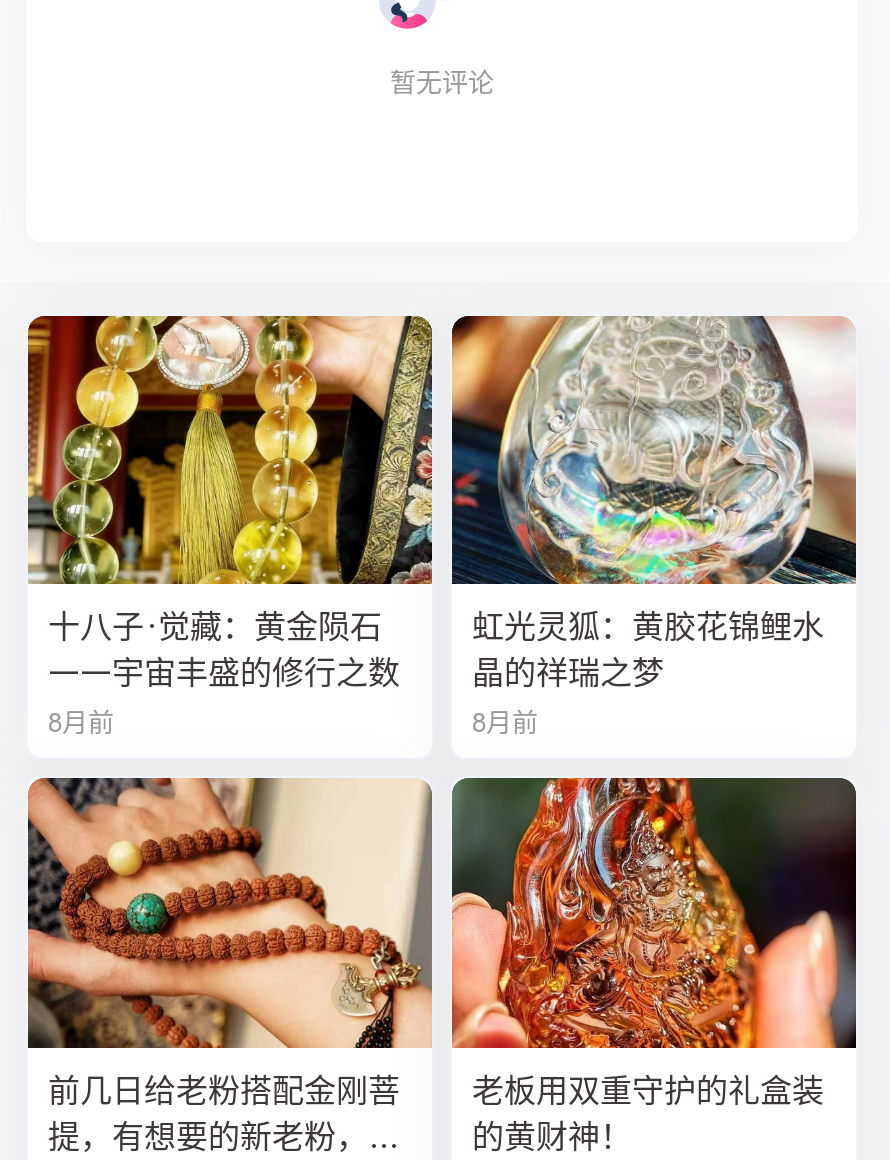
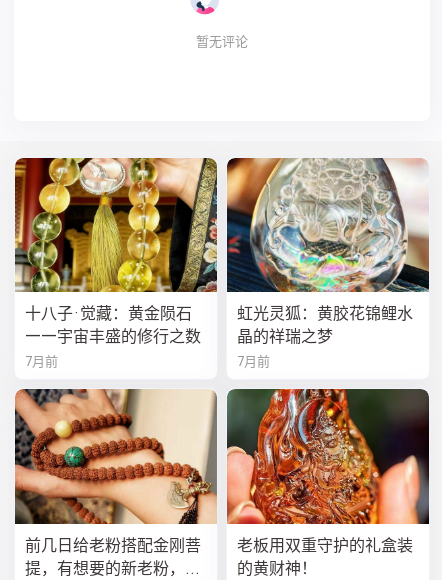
[48,708,114,738] 8月前 -> [25,354,58,369] 7月前
[472,708,538,738] 8月前 -> [237,354,270,369] 7月前

